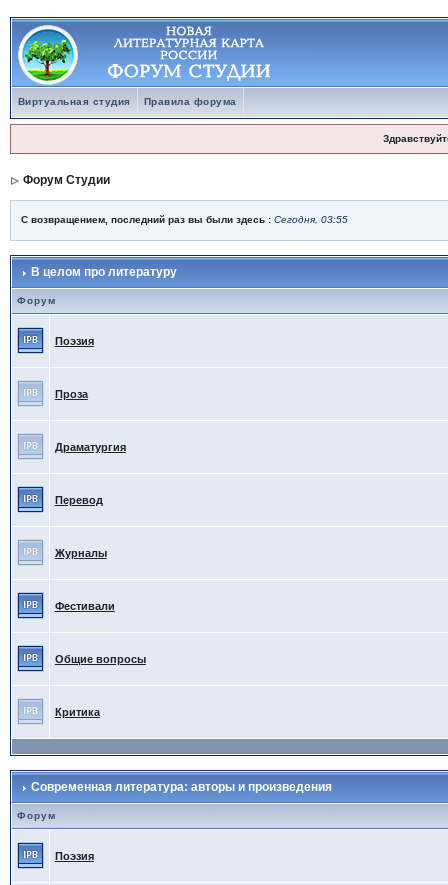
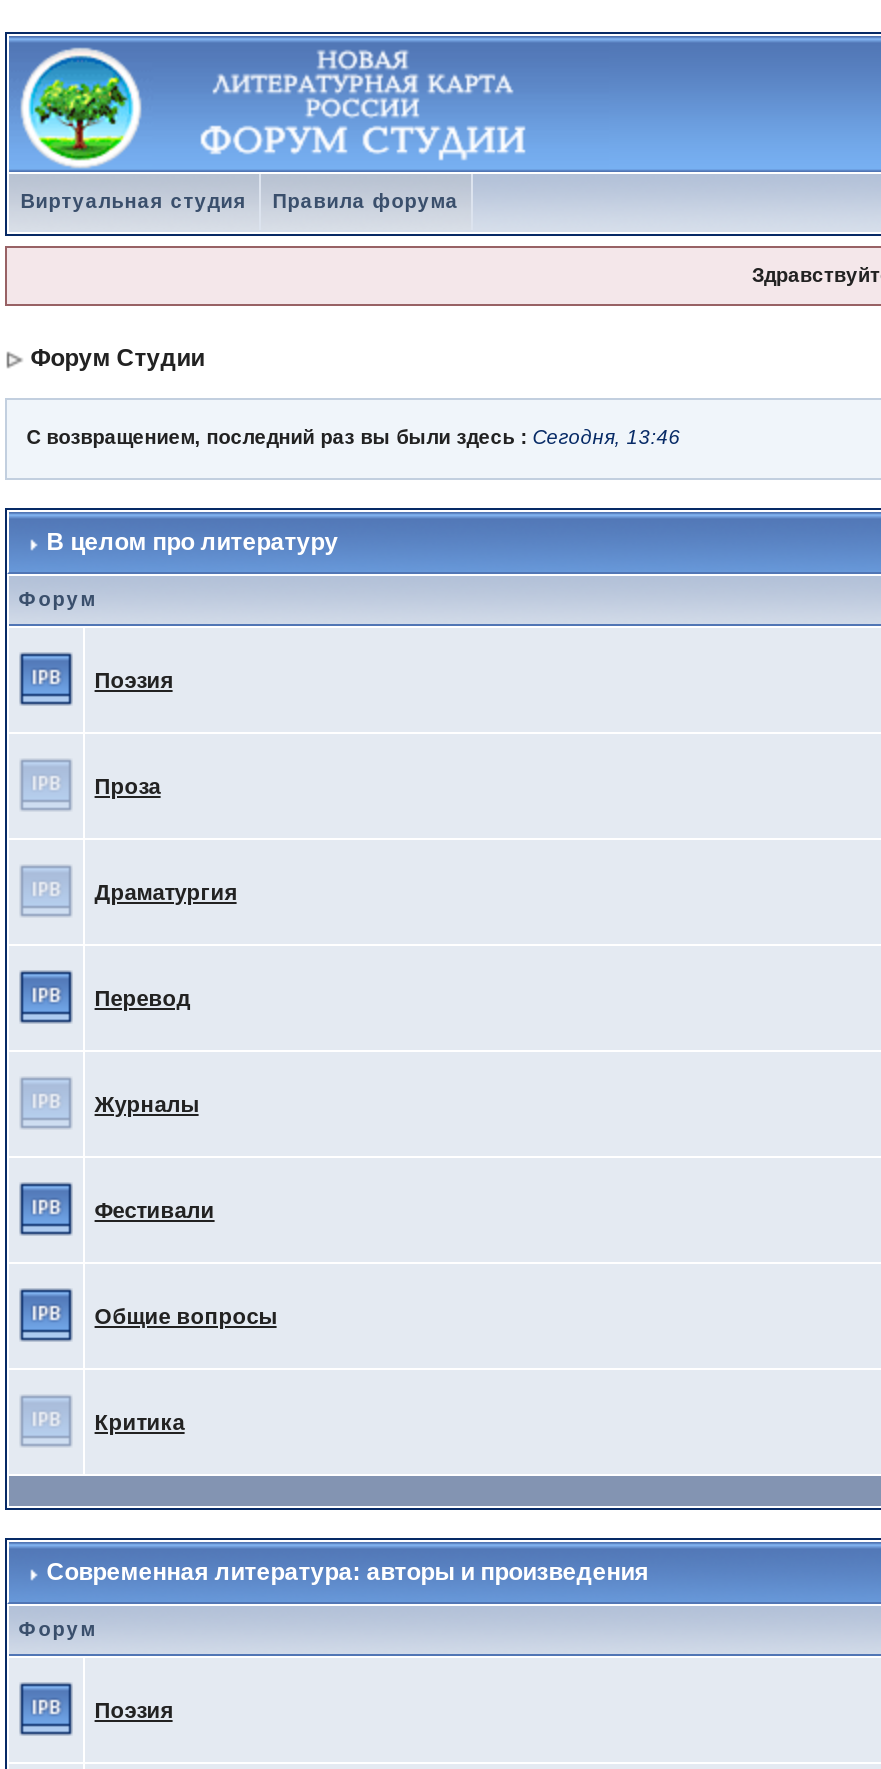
[21,214,348,225] С возвращением, последний раз вы были здесь : Сегодня, 03:55 -> [27,426,681,448] С возвращением, последний раз вы были здесь : Сегодня, 13:46

